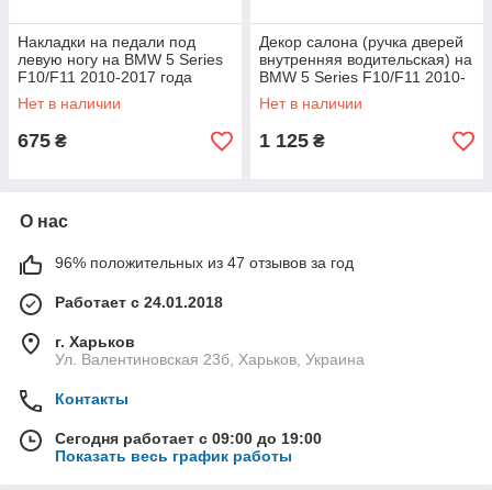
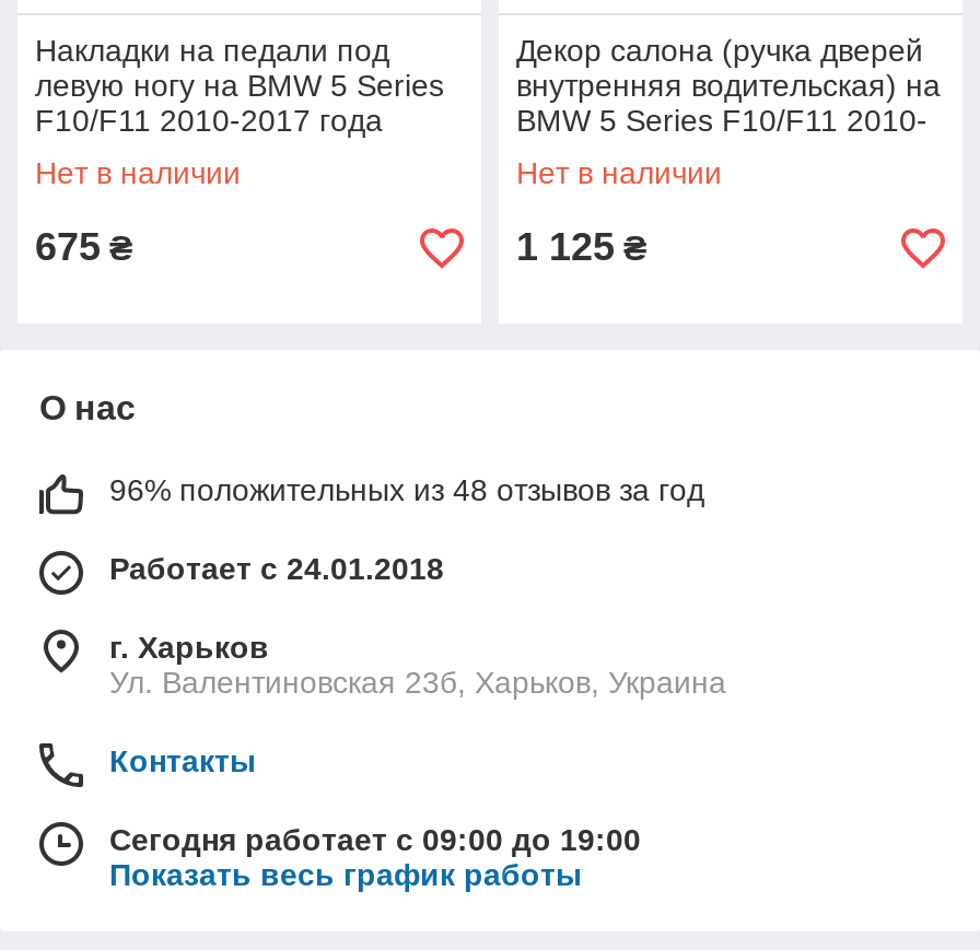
[55,254,354,271] 96% положительных из 47 отзывов за год -> [109,472,704,507] 96% положительных из 48 отзывов за год

